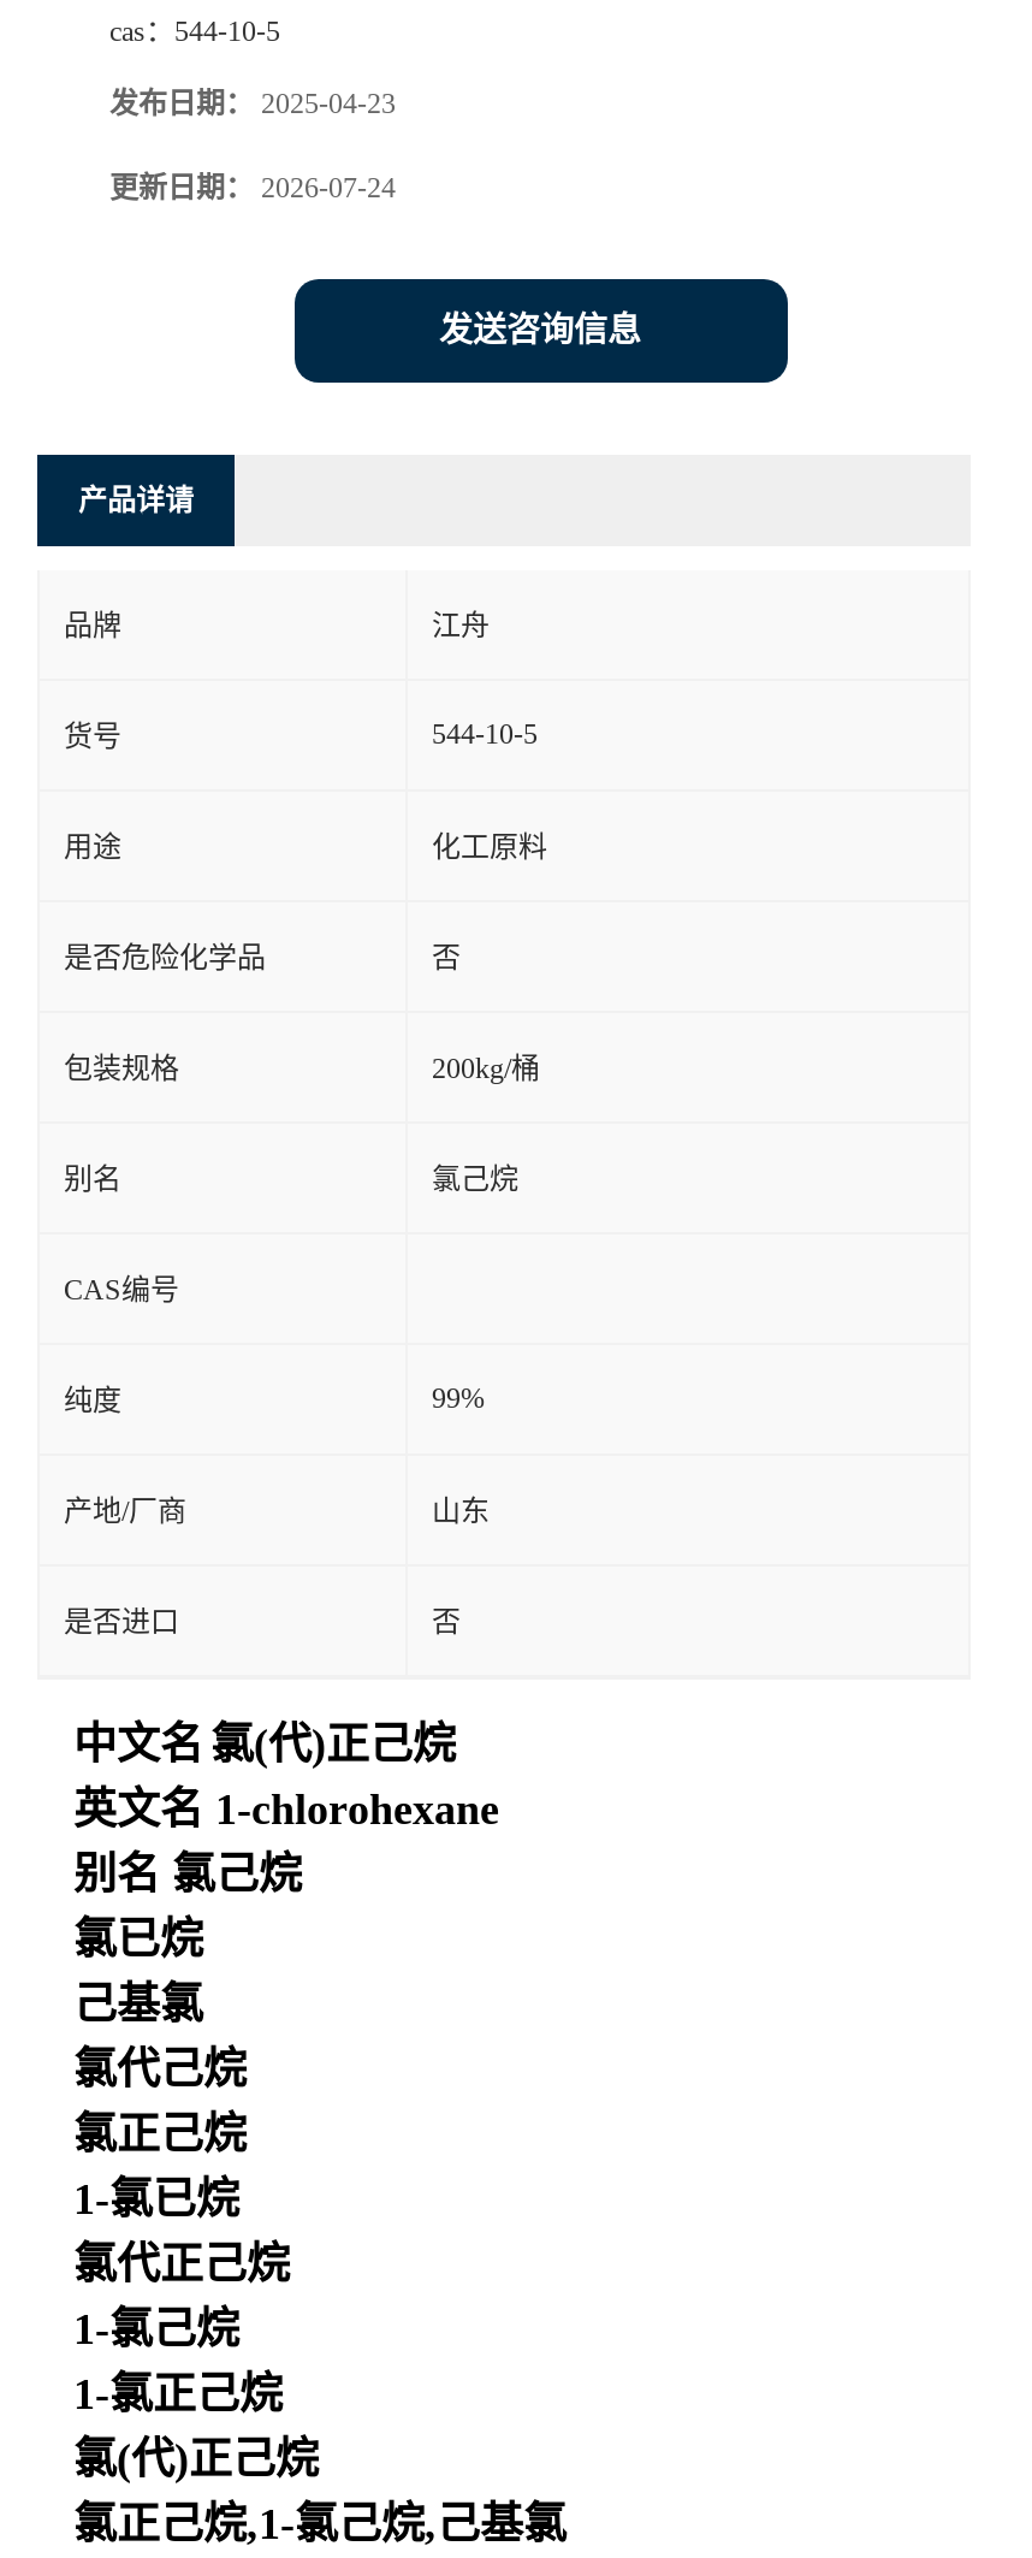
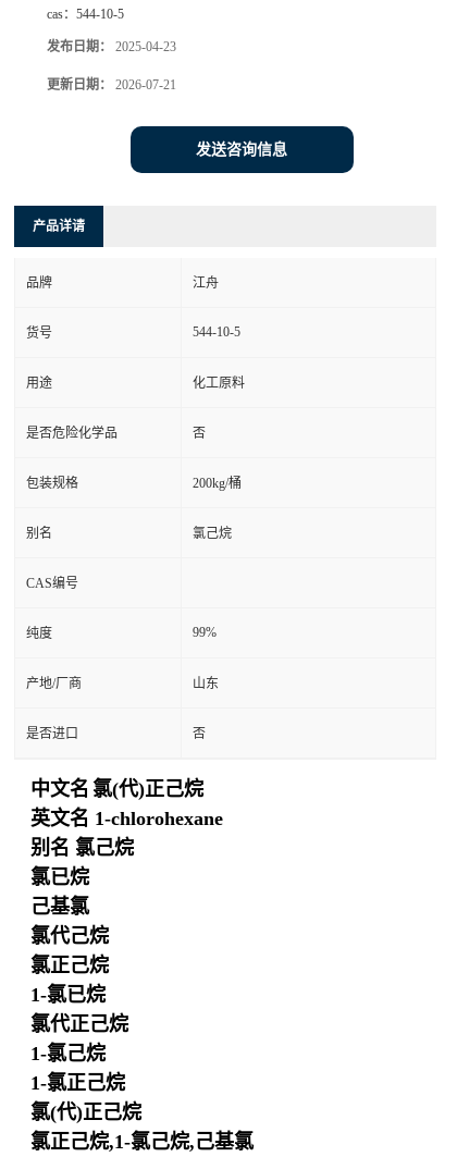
[109,171,396,205] 更新日期：2026-07-24 -> [47,77,176,93] 更新日期：2026-07-21

